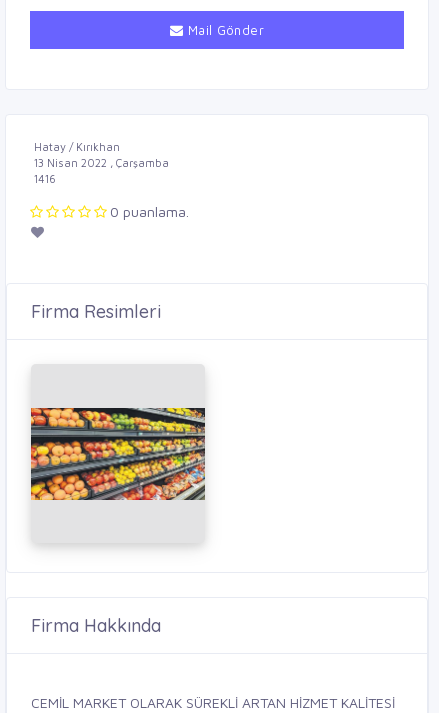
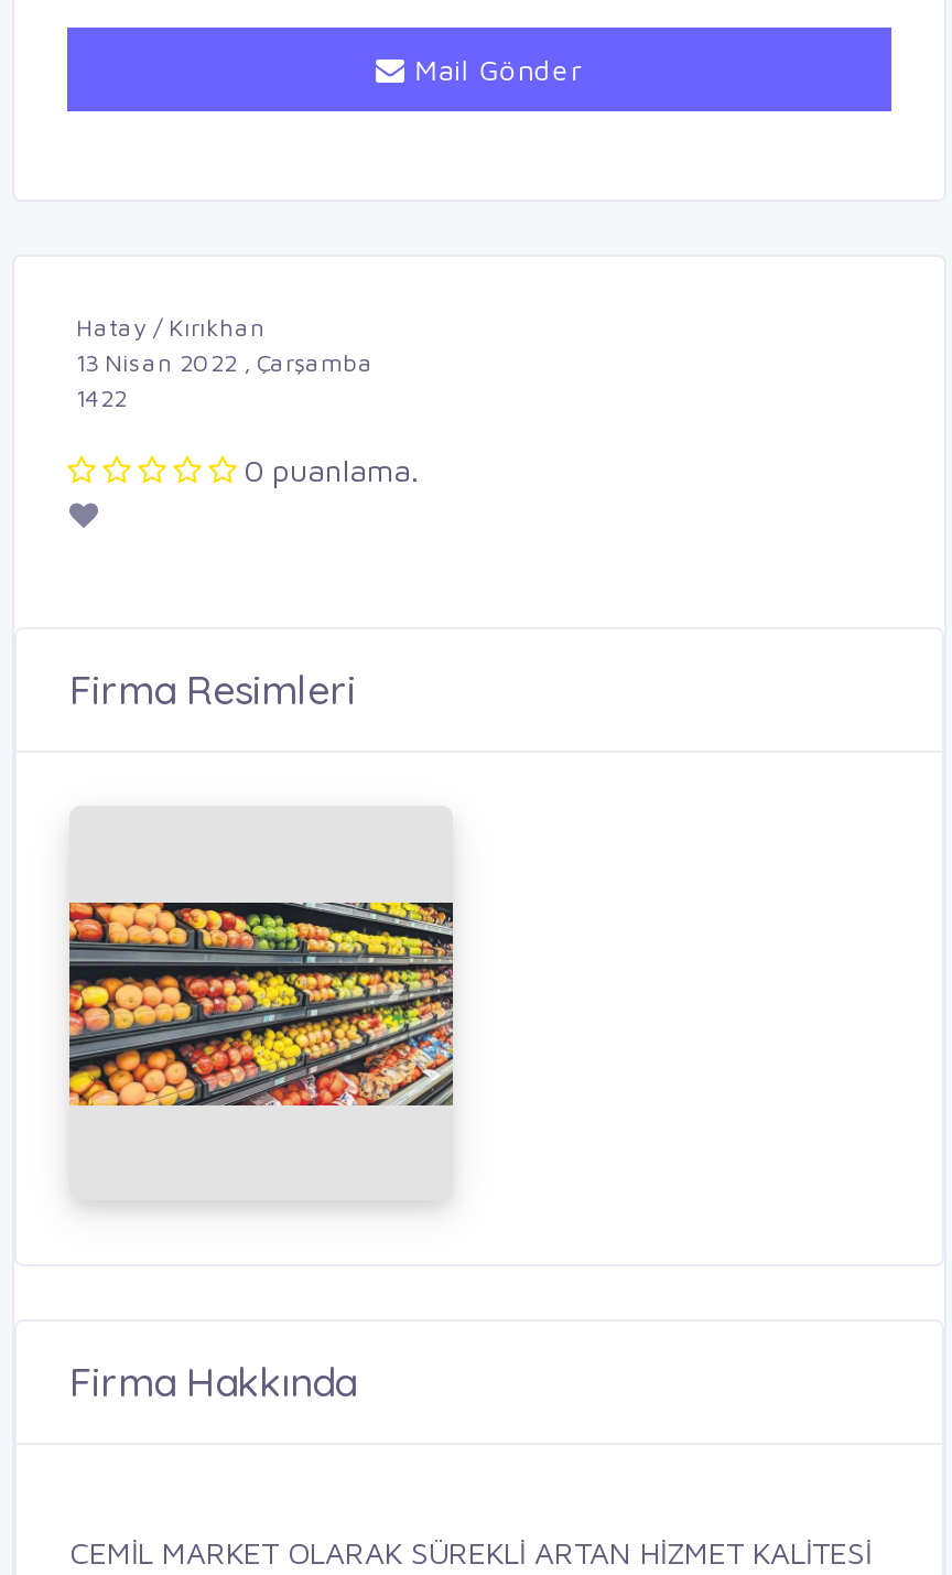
[34,172,56,185] 1416 -> [76,382,127,411] 1422

